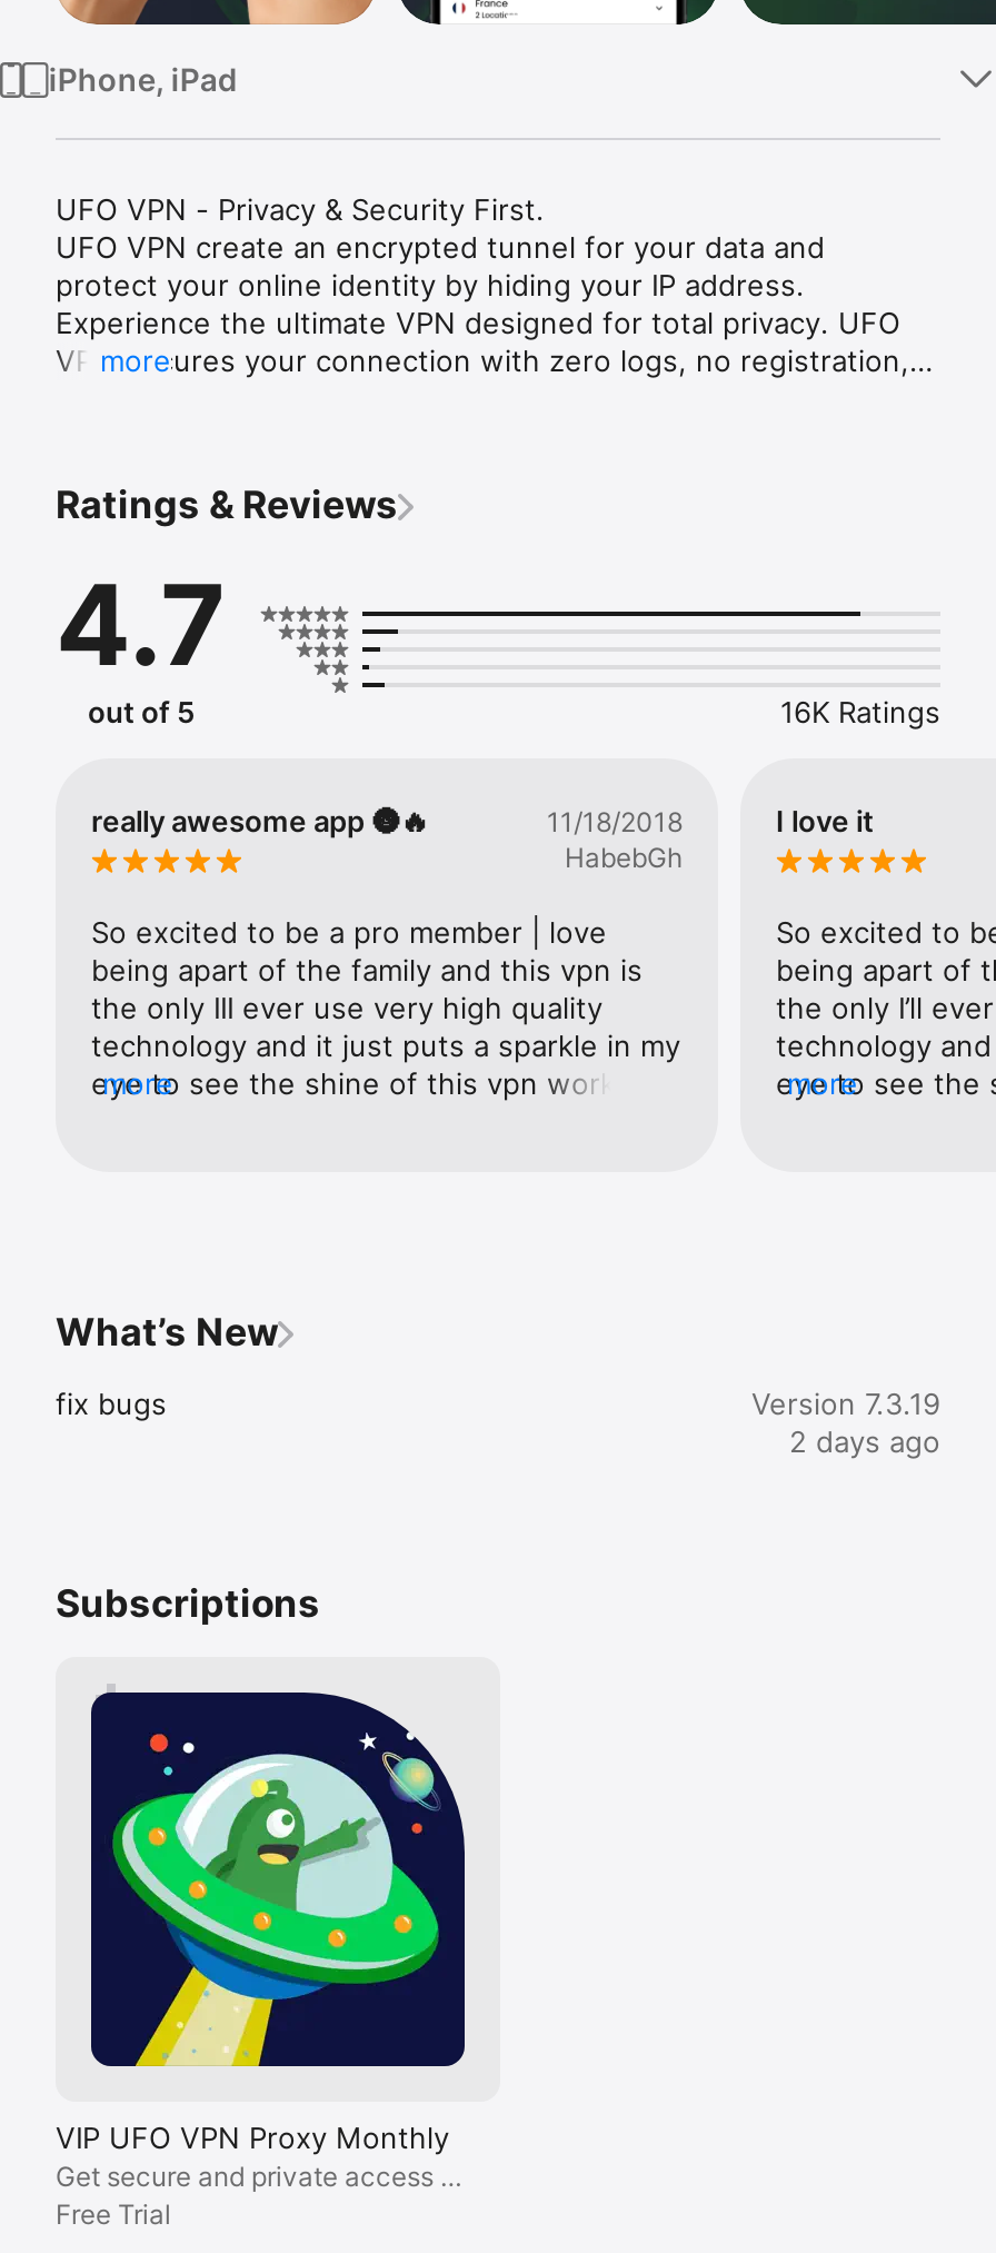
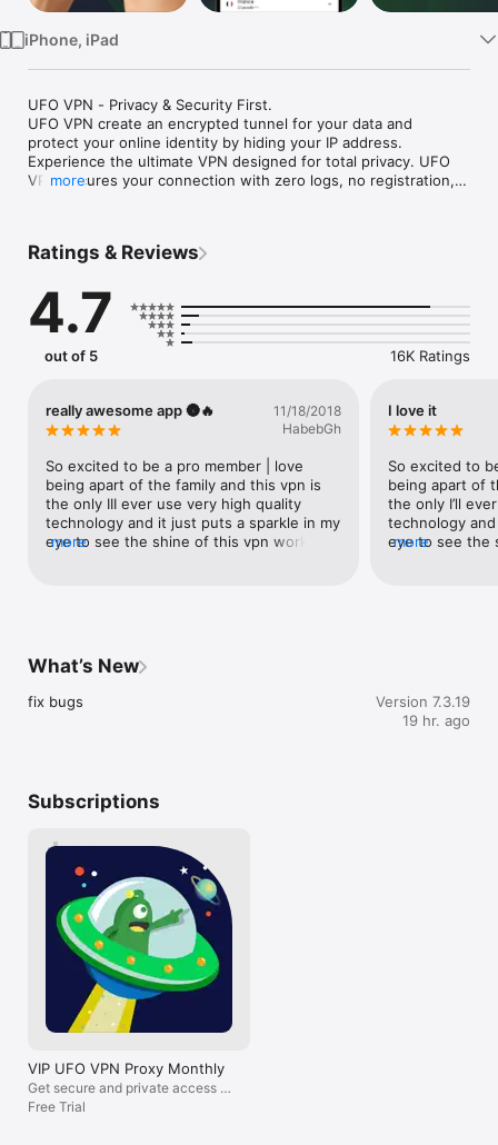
[789,1424,940,1459] 2 days ago -> [402,712,470,729] 19 hr. ago

